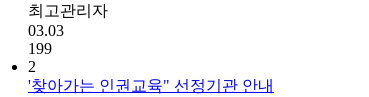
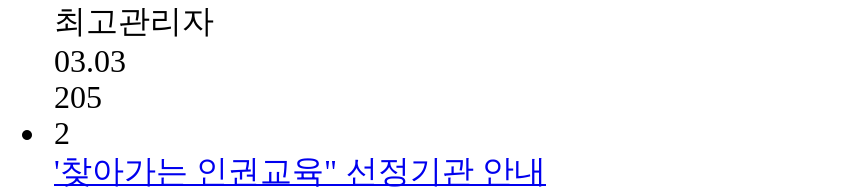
[28,40,52,57] 199 -> [54,80,102,114] 205

